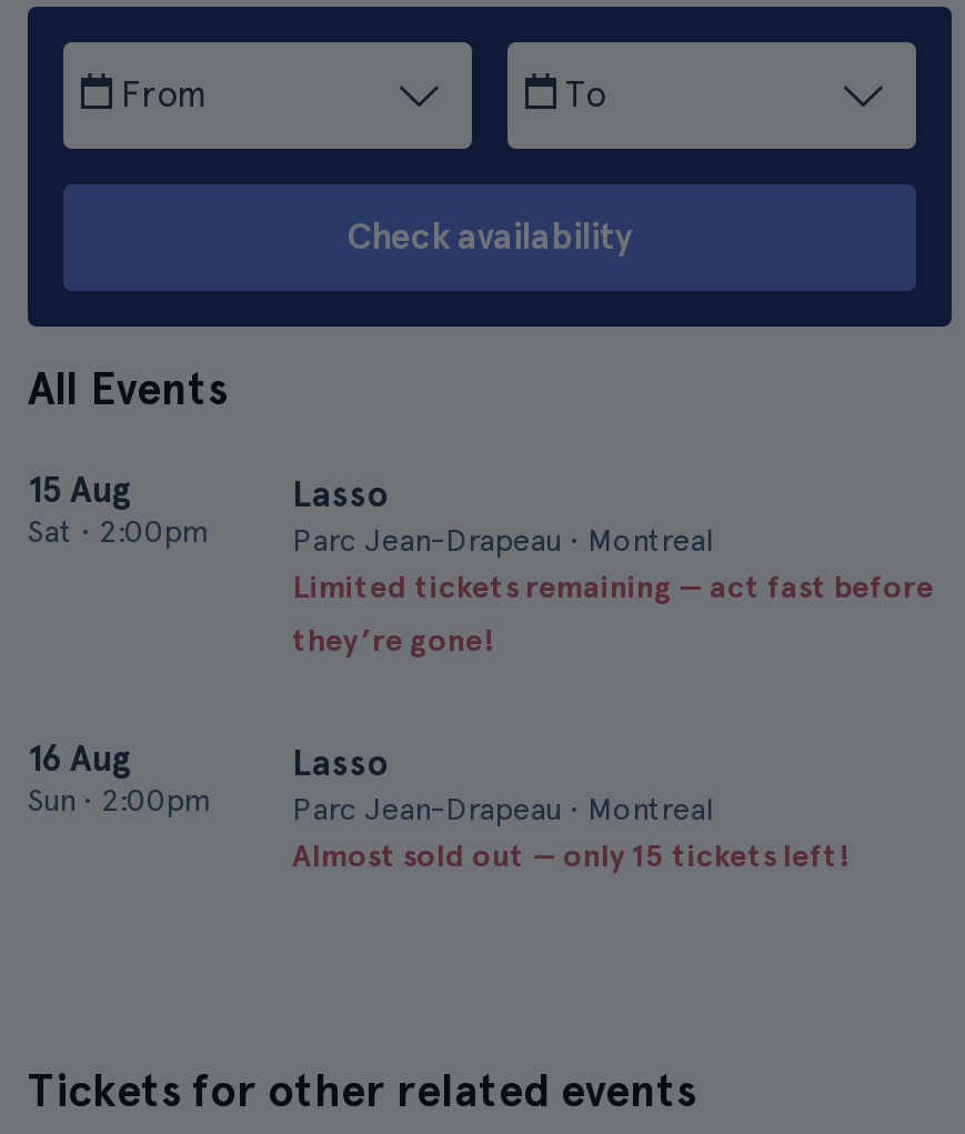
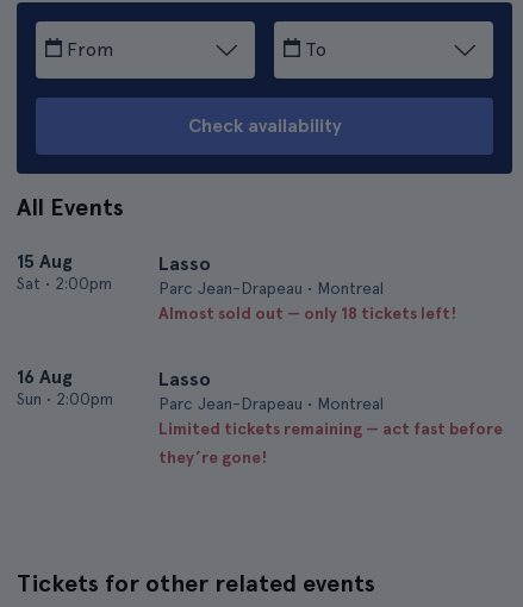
moved [292,569,934,658] -> [158,419,503,467]: Limited tickets remaining — act fast before | they’re gone!
none -> [158,303,456,323] Almost sold out — only 18 tickets left!
moved [28,737,712,826] -> [17,365,384,413]: 16 Aug | Sun • 2:00pm | Lasso | Parc Jean-Drapeau • Montreal
[292,837,850,873] Almost sold out — only 15 tickets left! -> none

